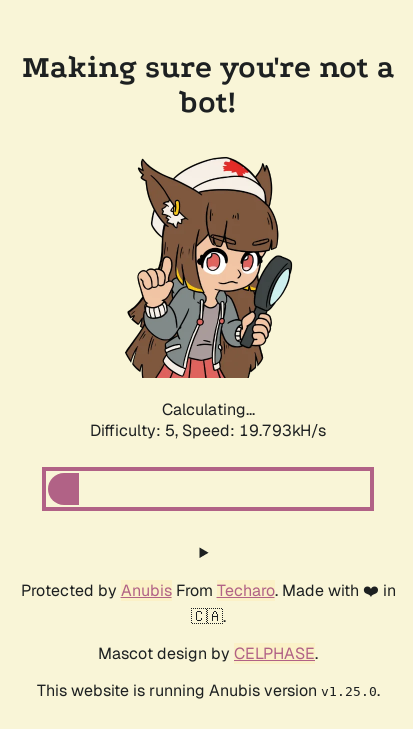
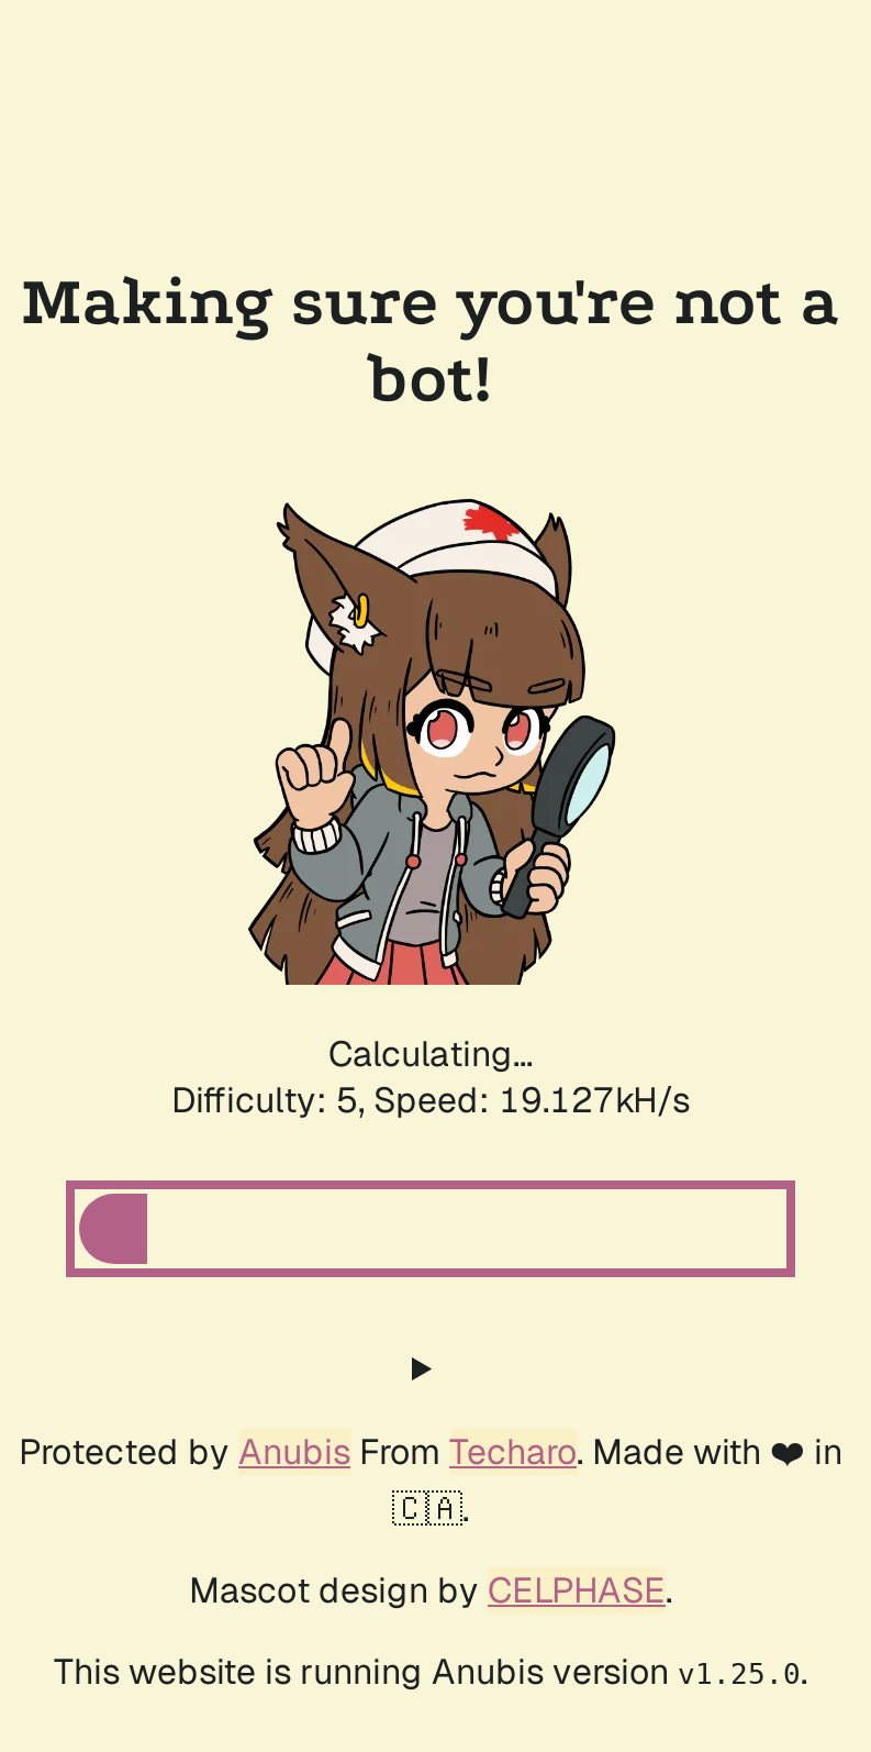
[90,420,326,441] Difficulty: 5, Speed: 19.793kH/s -> [171,1077,690,1123] Difficulty: 5, Speed: 19.127kH/s

